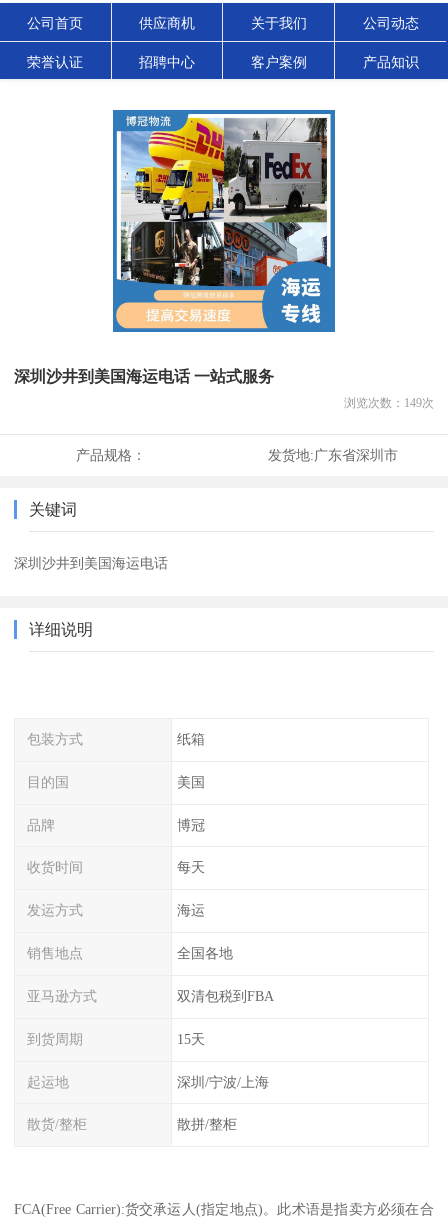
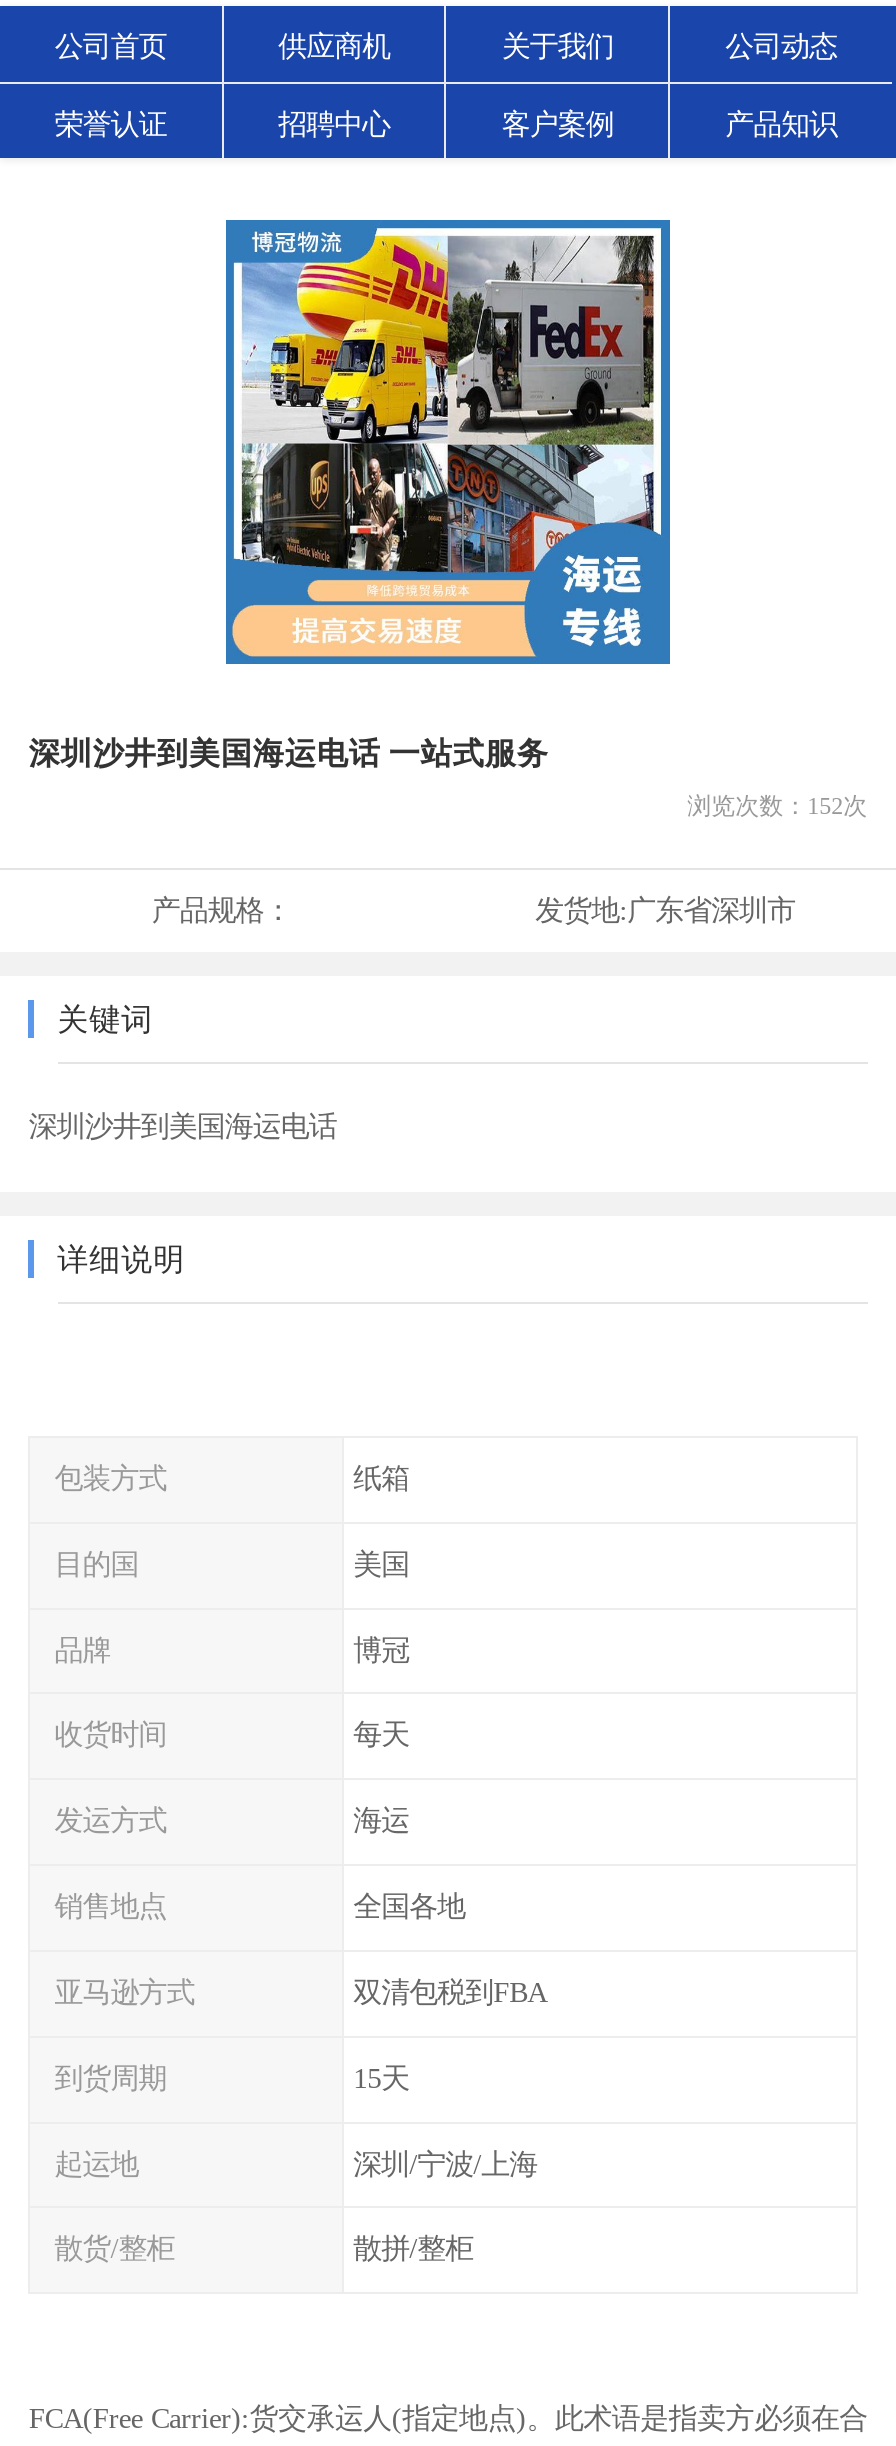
[344,396,434,410] 浏览次数：149次 -> [687,792,867,820] 浏览次数：152次

